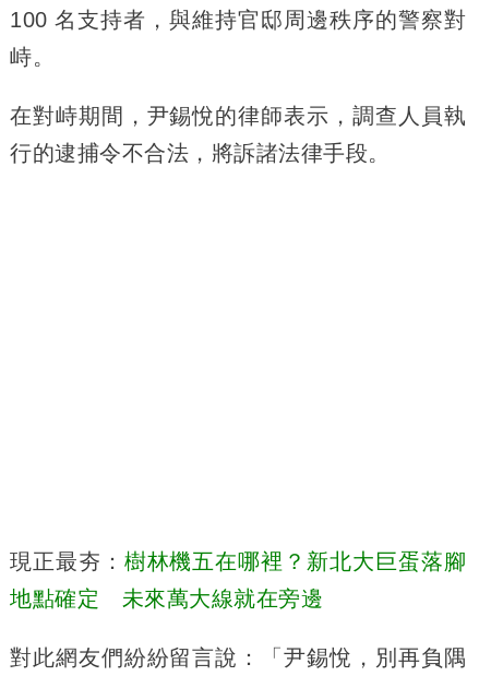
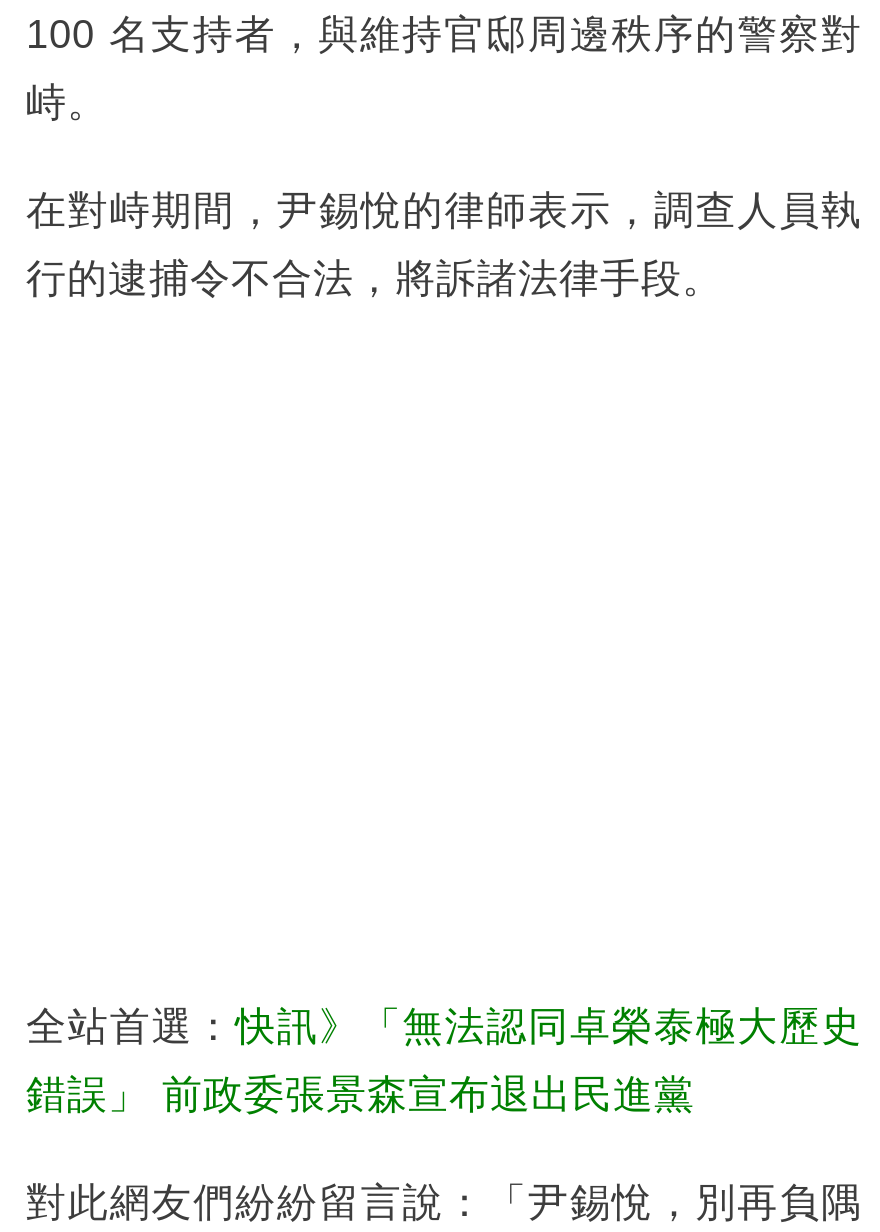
[10,549,466,573] 現正最夯：樹林機五在哪裡？新北大巨蛋落腳 -> [26,1003,862,1047] 全站首選：快訊》「無法認同卓榮泰極大歷史
[10,586,323,610] 地點確定 未來萬大線就在旁邊 -> [26,1071,695,1115] 錯誤」 前政委張景森宣布退出民進黨

